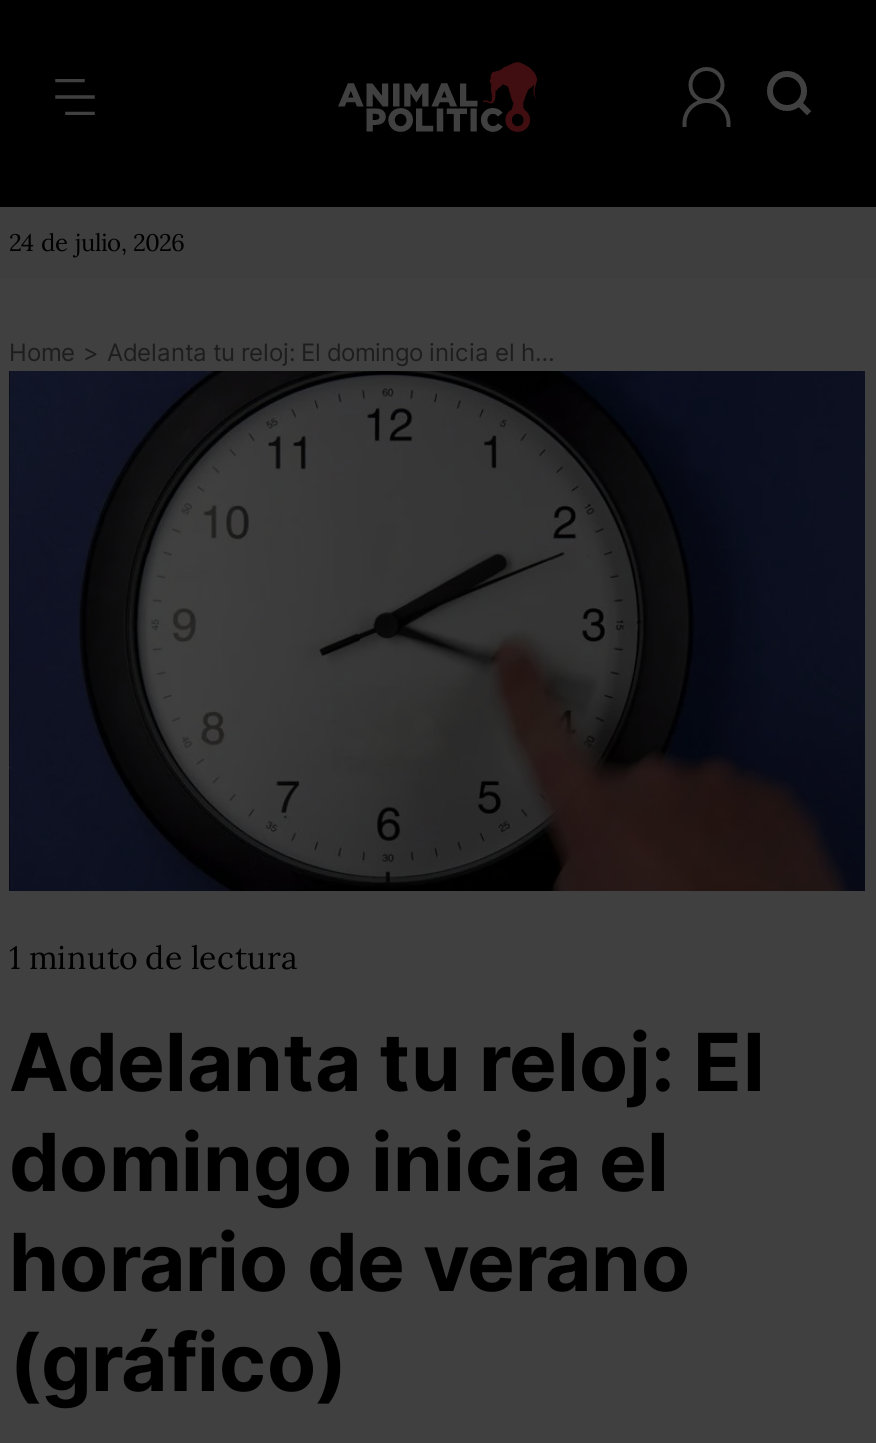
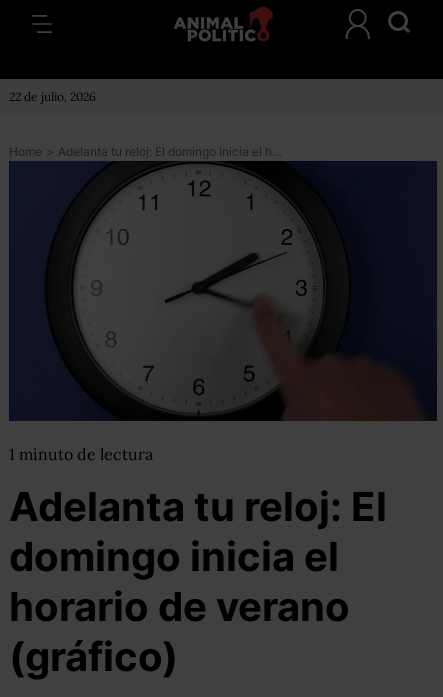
[9,227,185,257] 24 de julio, 2026 -> [9,89,96,104] 22 de julio, 2026

